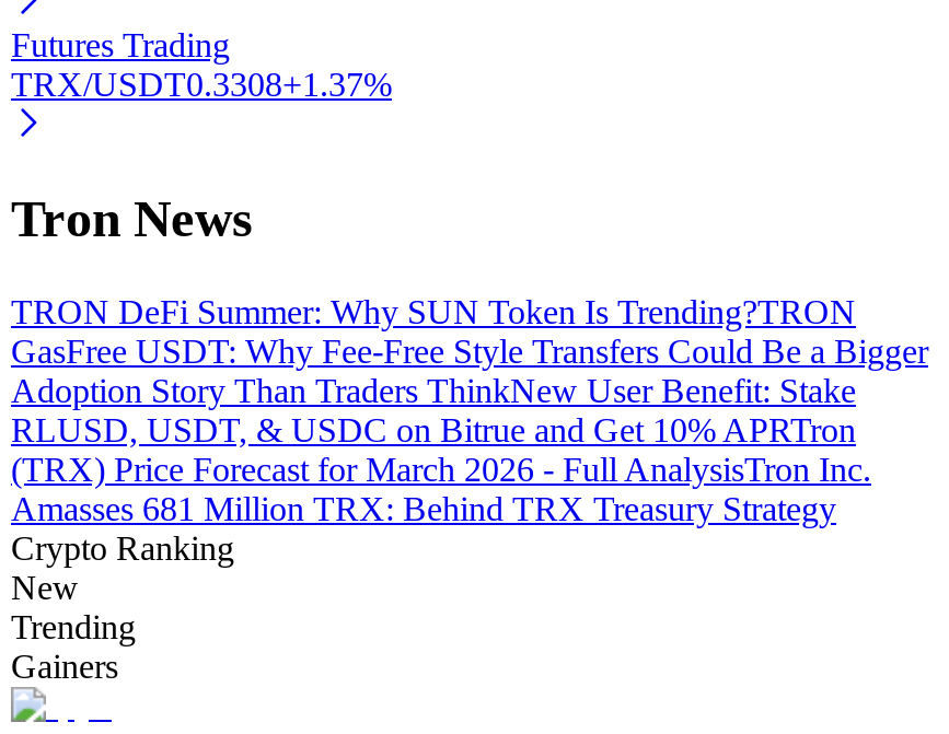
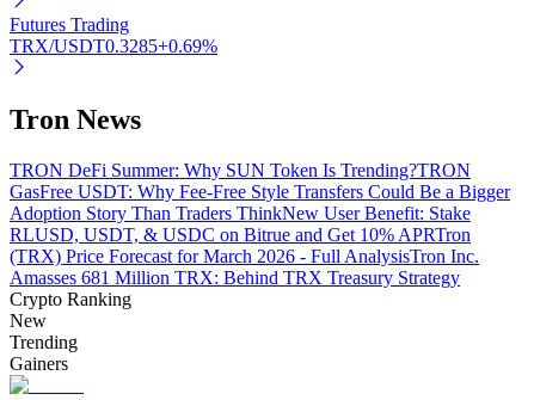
[11,65,392,102] TRX/USDT0.3308+1.37% -> [10,35,217,56] TRX/USDT0.3285+0.69%

